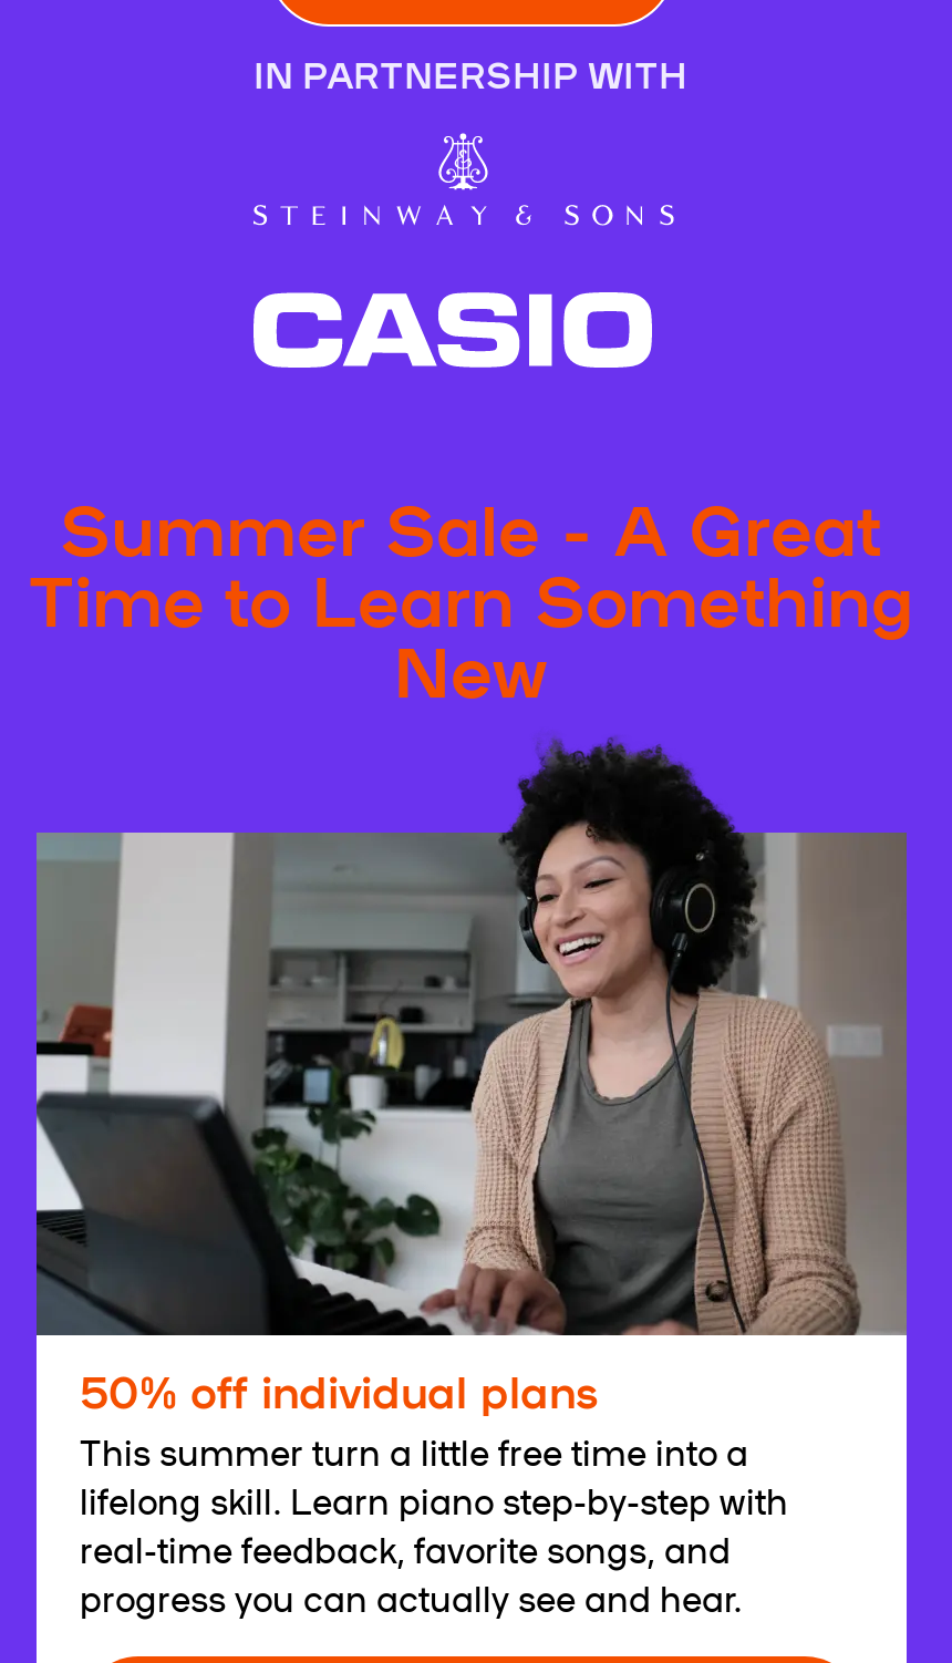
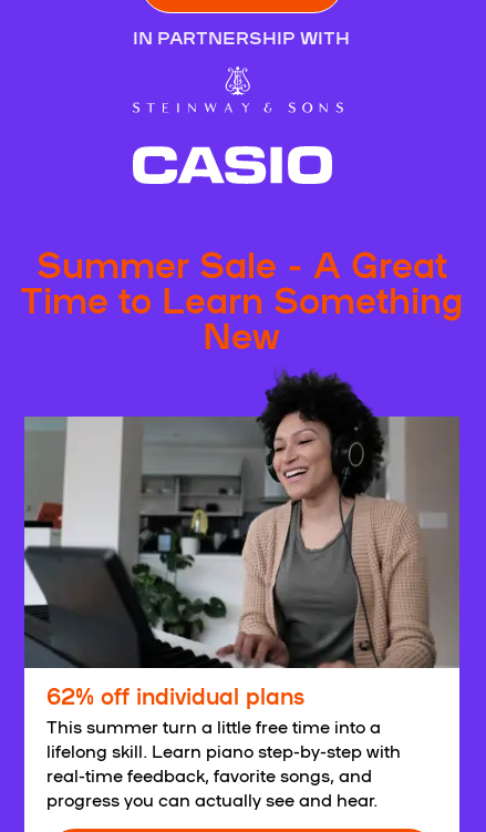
[80,1356,598,1418] 50% off individual plans -> [46,679,304,710] 62% off individual plans

